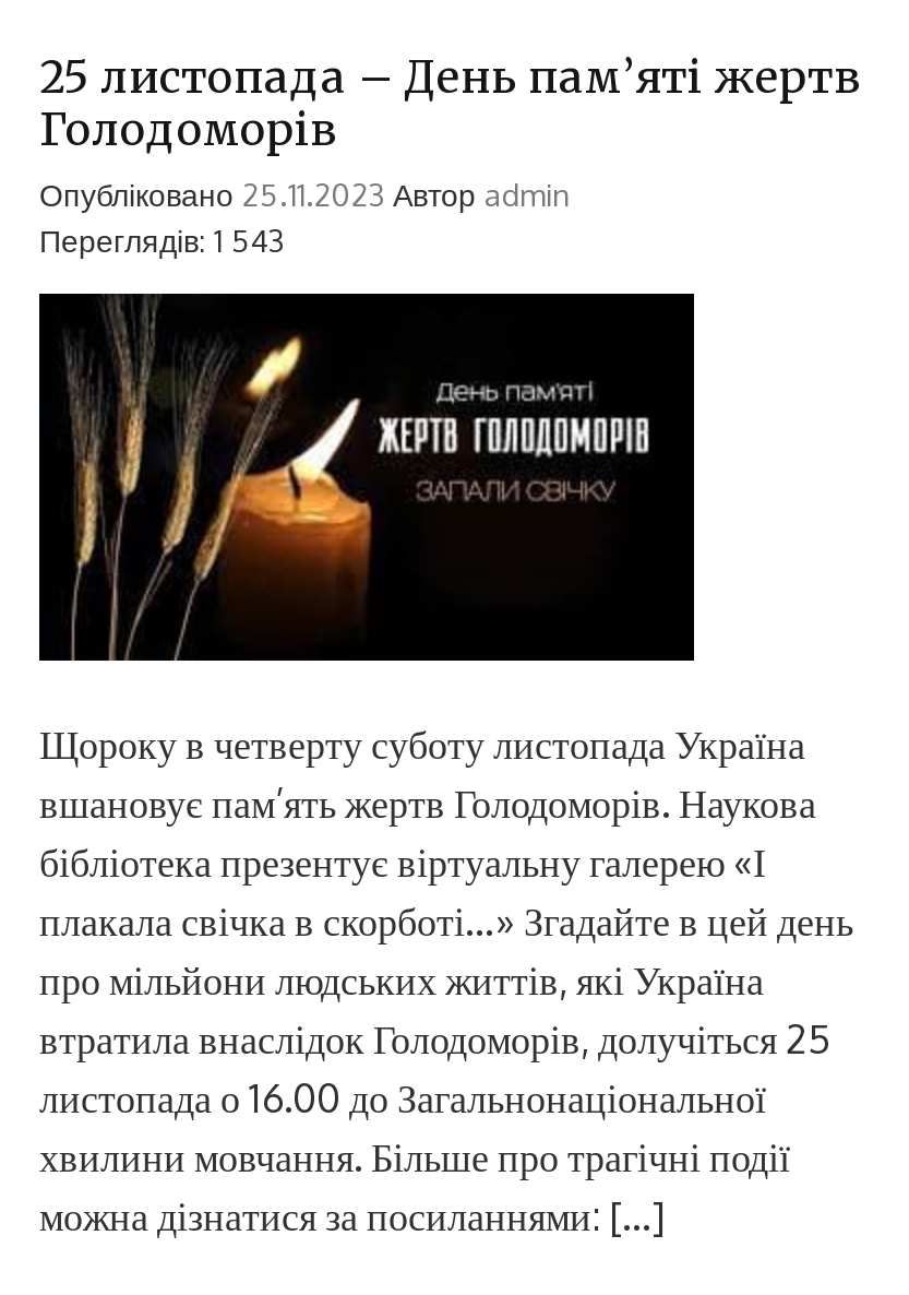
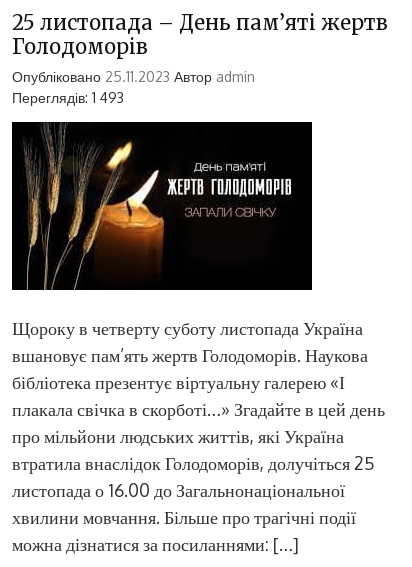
[39,222,284,259] Переглядів: 1 543 -> [12,88,124,105] Переглядів: 1 493

